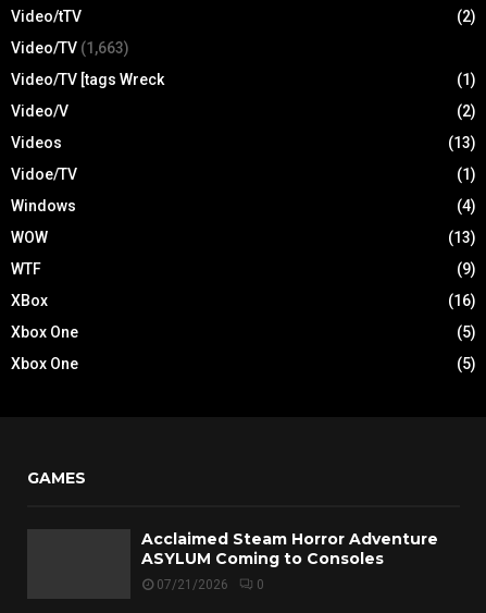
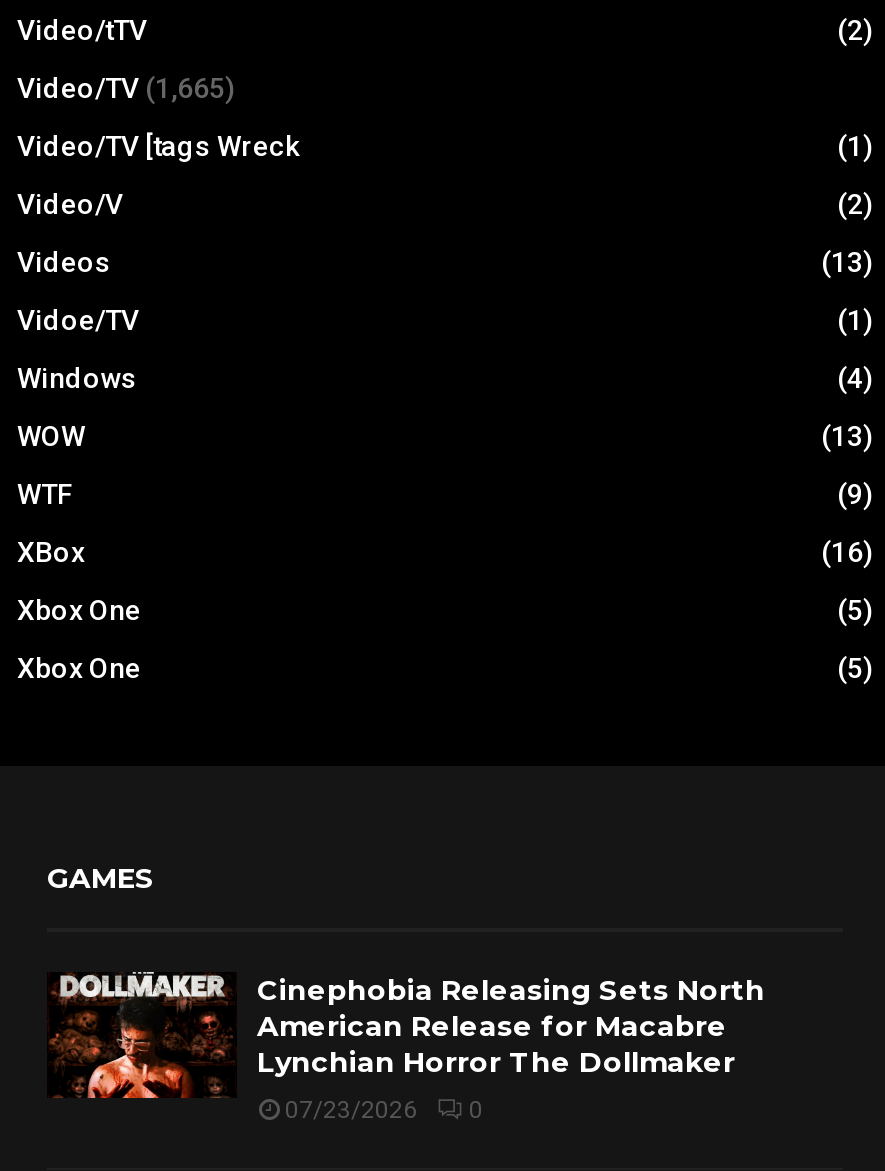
[11,40,129,57] Video/TV (1,663) -> [17,72,235,104] Video/TV (1,665)
none -> [47,971,235,1131] [image]
[141,529,438,593] Acclaimed Steam Horror Adventure | ASYLUM Coming to Consoles | 07/21/2026 -> [257,972,765,1124] Cinephobia Releasing Sets North | American Release for Macabre | Lynchian Horror The Dollmaker | 07/23/2026

